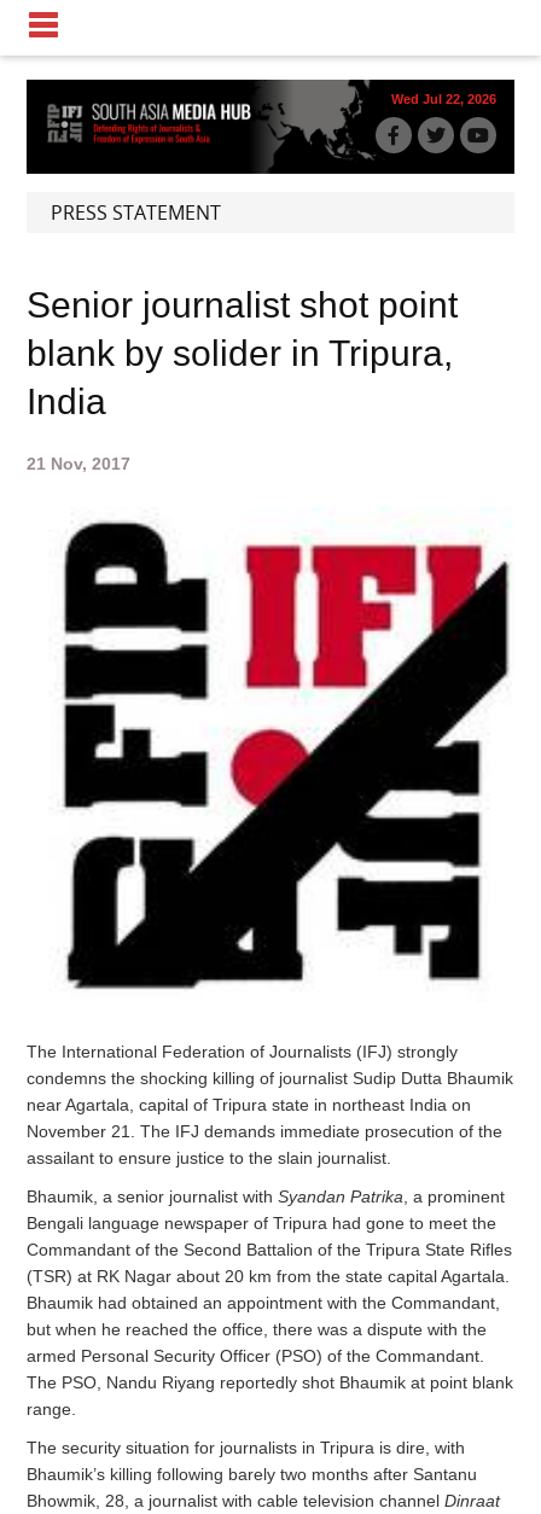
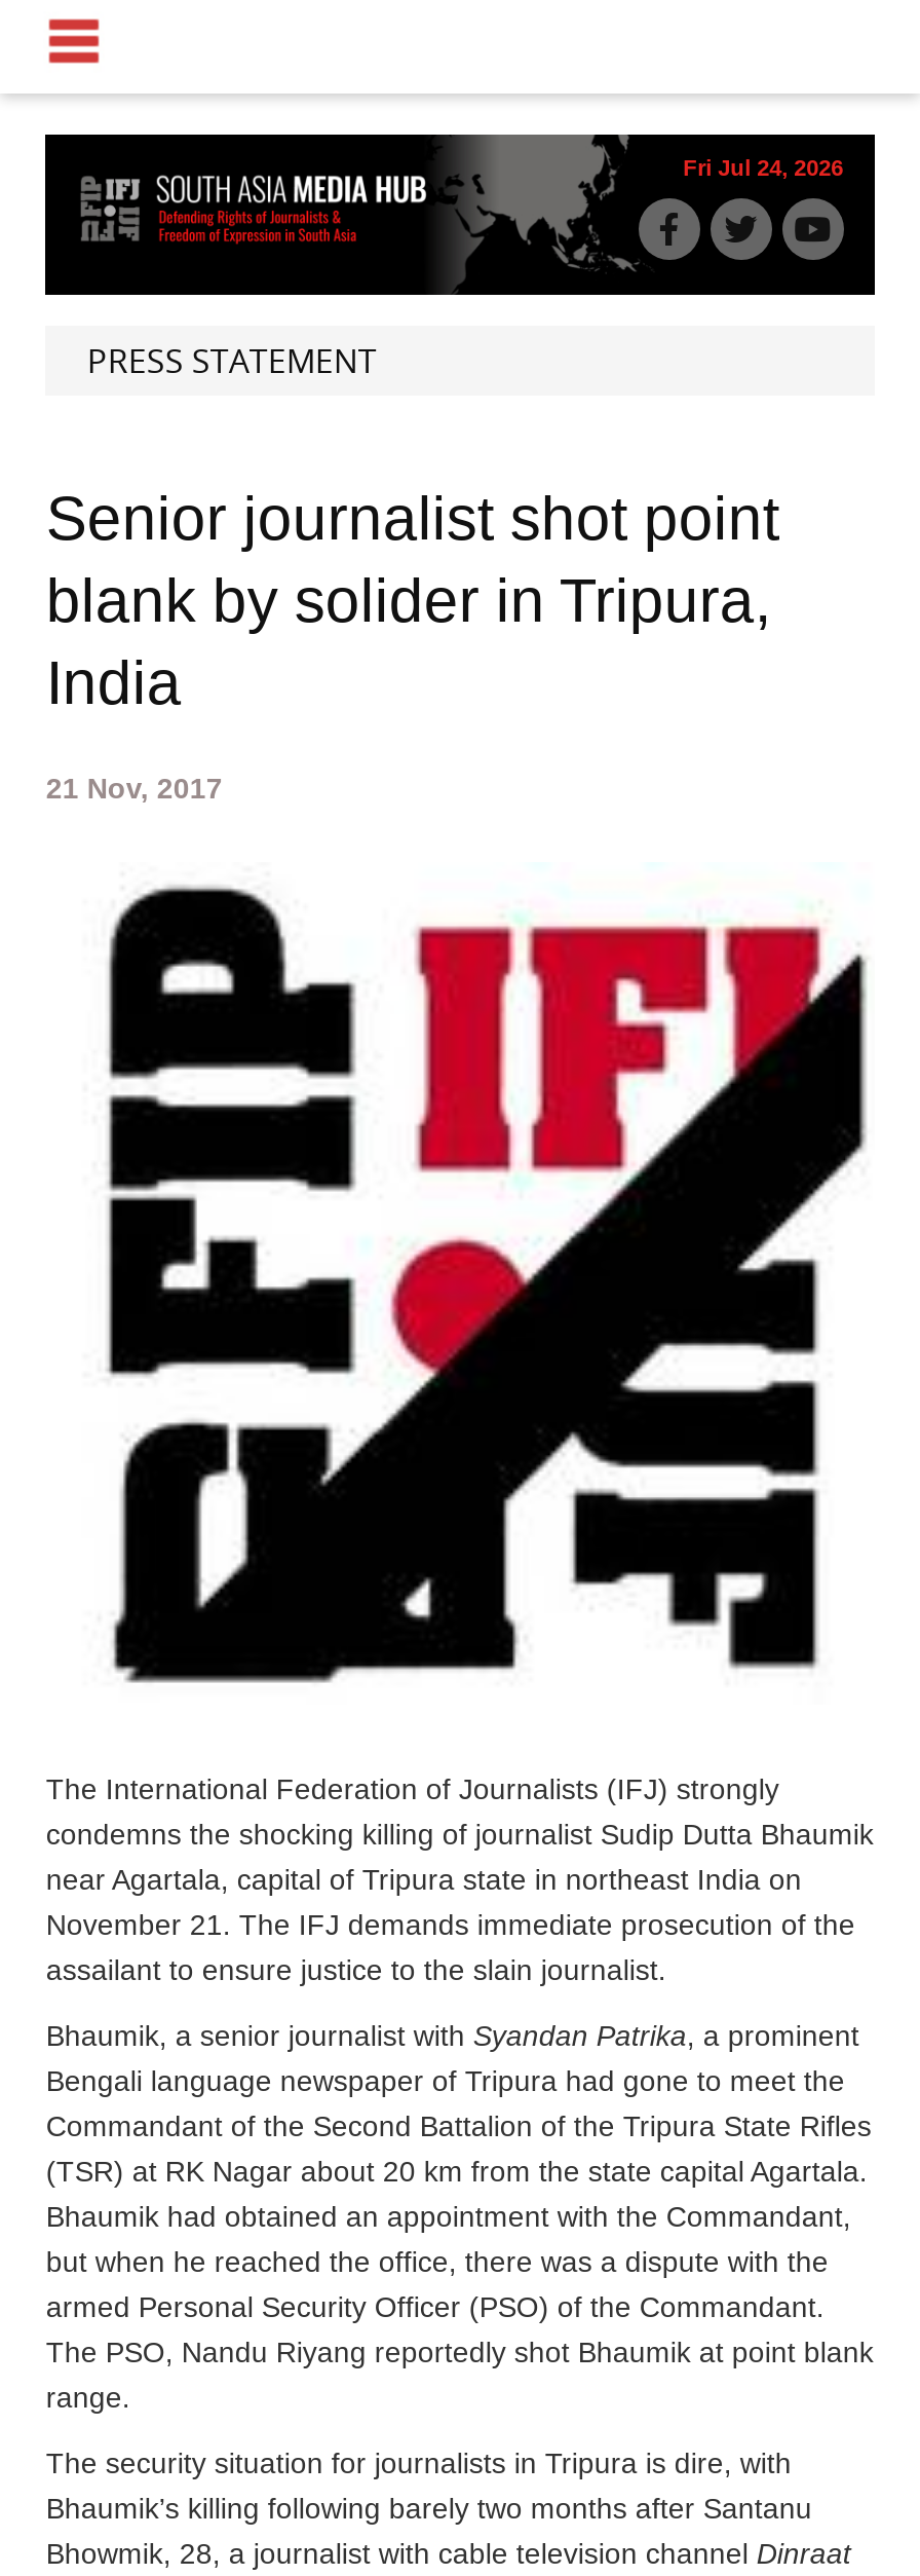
[391,92,496,106] Wed Jul 22, 2026 -> [683,155,843,180] Fri Jul 24, 2026

